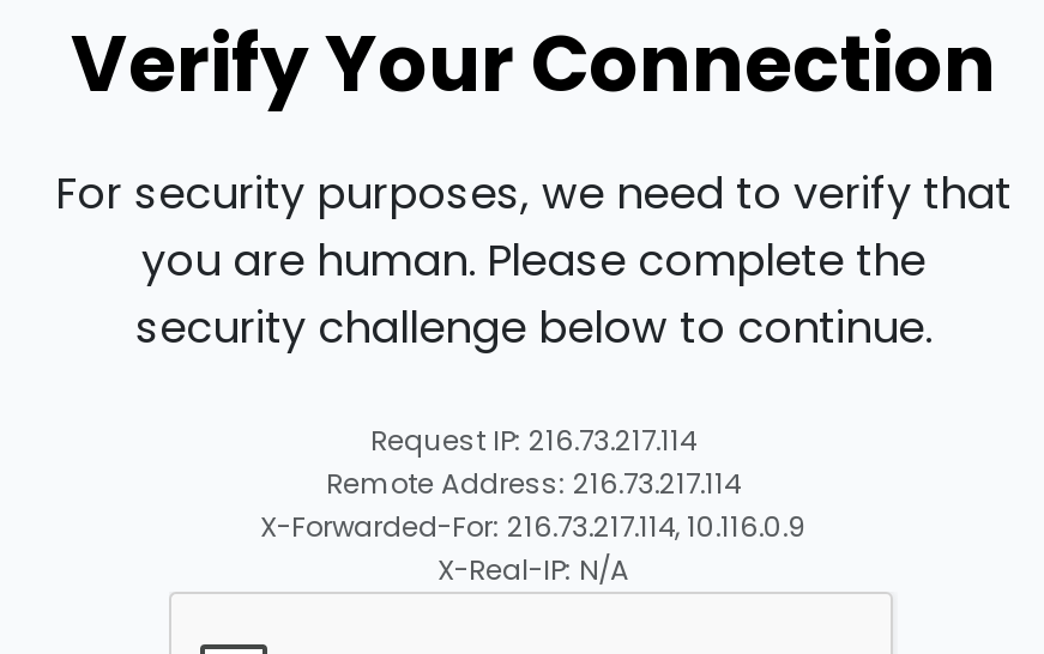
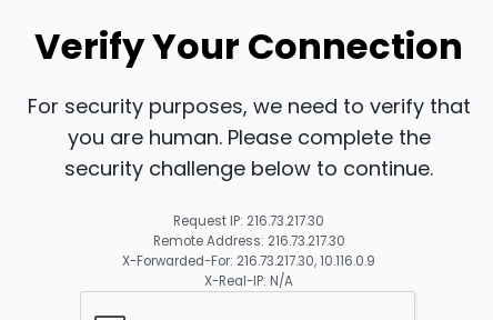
[370,422,696,460] Request IP: 216.73.217.114 -> [173,212,324,230] Request IP: 216.73.217.30
[326,465,741,504] Remote Address: 216.73.217.114 -> [153,232,345,250] Remote Address: 216.73.217.30
[260,508,807,547] X-Forwarded-For: 216.73.217.114, 10.116.0.9 -> [122,252,375,270] X-Forwarded-For: 216.73.217.30, 10.116.0.9

